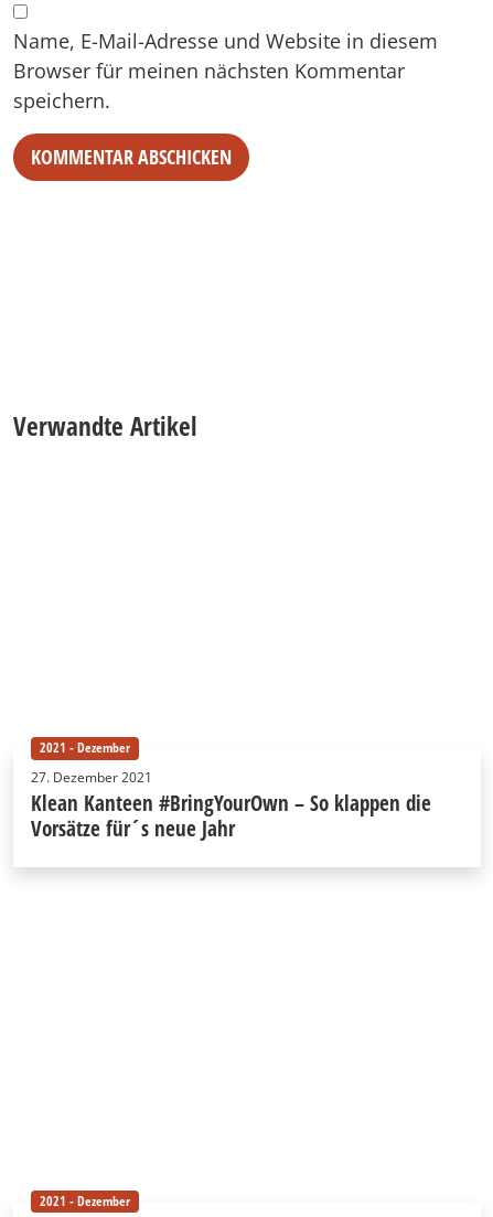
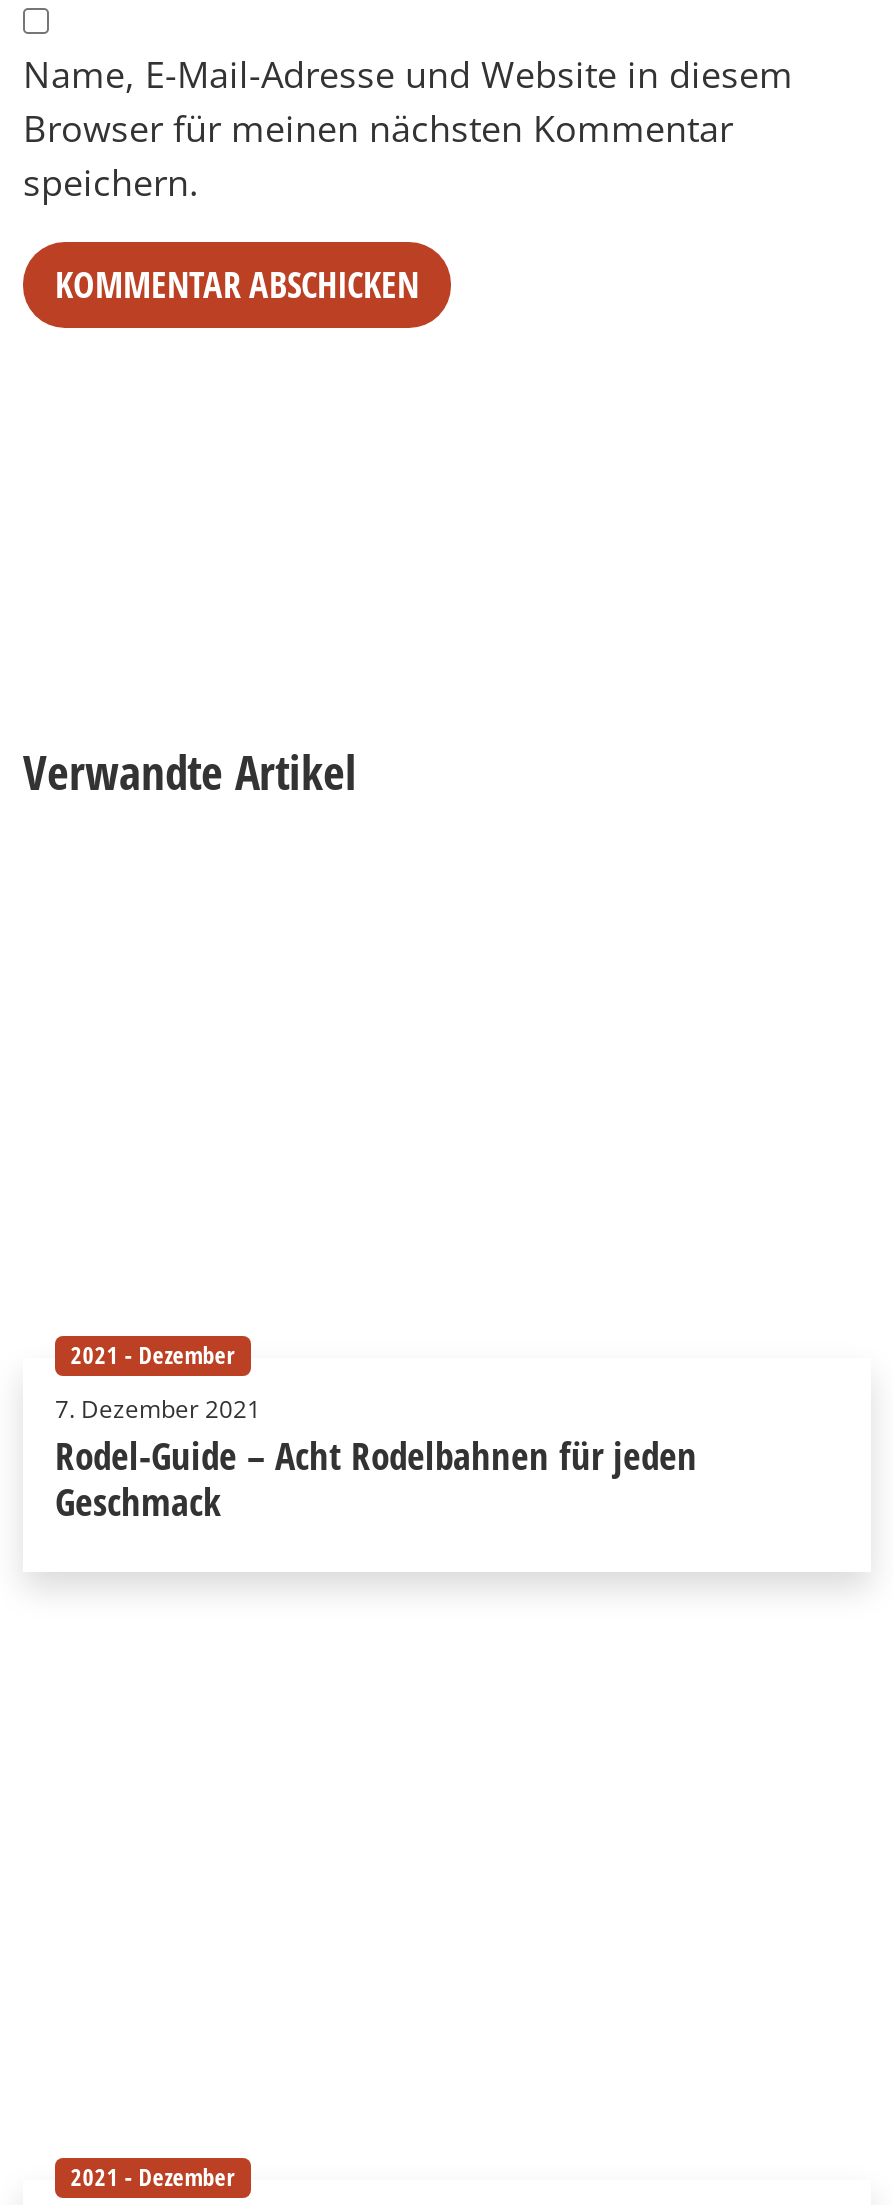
[31,768,431,844] 27. Dezember 2021 | Klean Kanteen #BringYourOwn – So klappen die | Vorsätze für´s neue Jahr -> [55,1393,697,1529] 7. Dezember 2021 | Rodel-Guide – Acht Rodelbahnen für jeden | Geschmack

